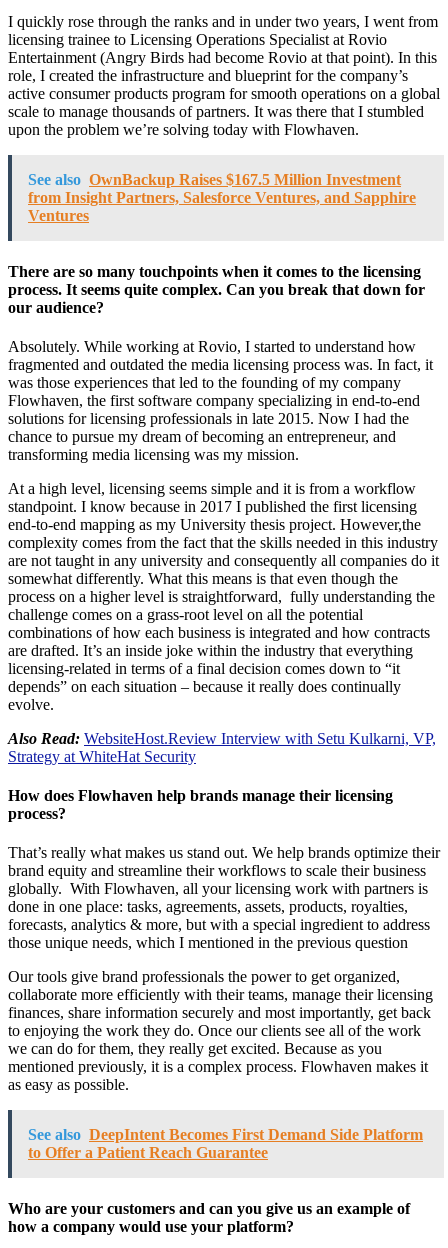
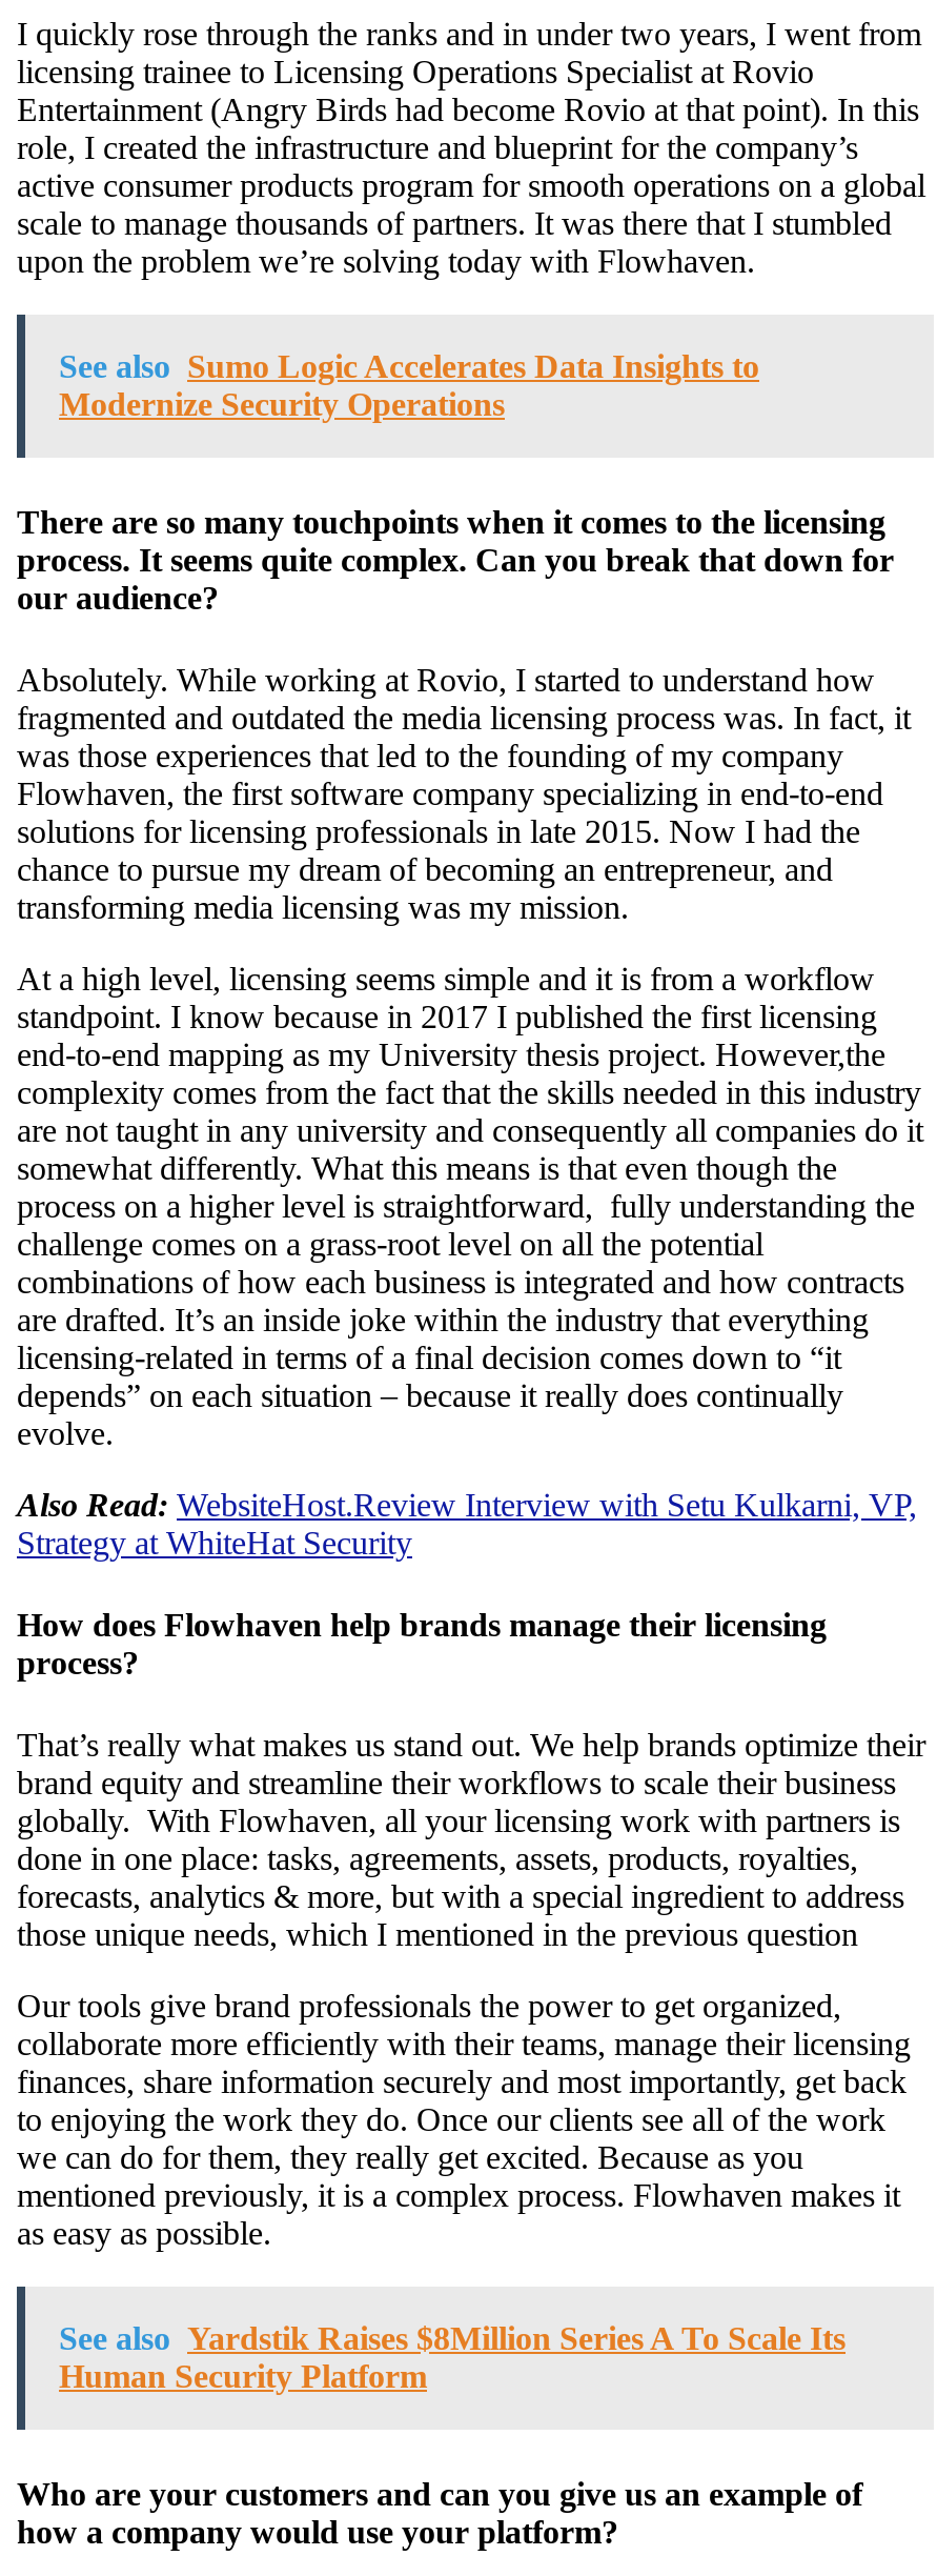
[28,171,416,224] See also OwnBackup Raises $167.5 Million Investment | from Insight Partners, Salesforce Ventures, and Sapphire | Ventures -> [59,349,759,423] See also Sumo Logic Accelerates Data Insights to | Modernize Security Operations
[28,1126,423,1161] See also DeepIntent Becomes First Demand Side Platform | to Offer a Patient Reach Guarantee -> [59,2321,846,2395] See also Yardstik Raises $8Million Series A To Scale Its | Human Security Platform

